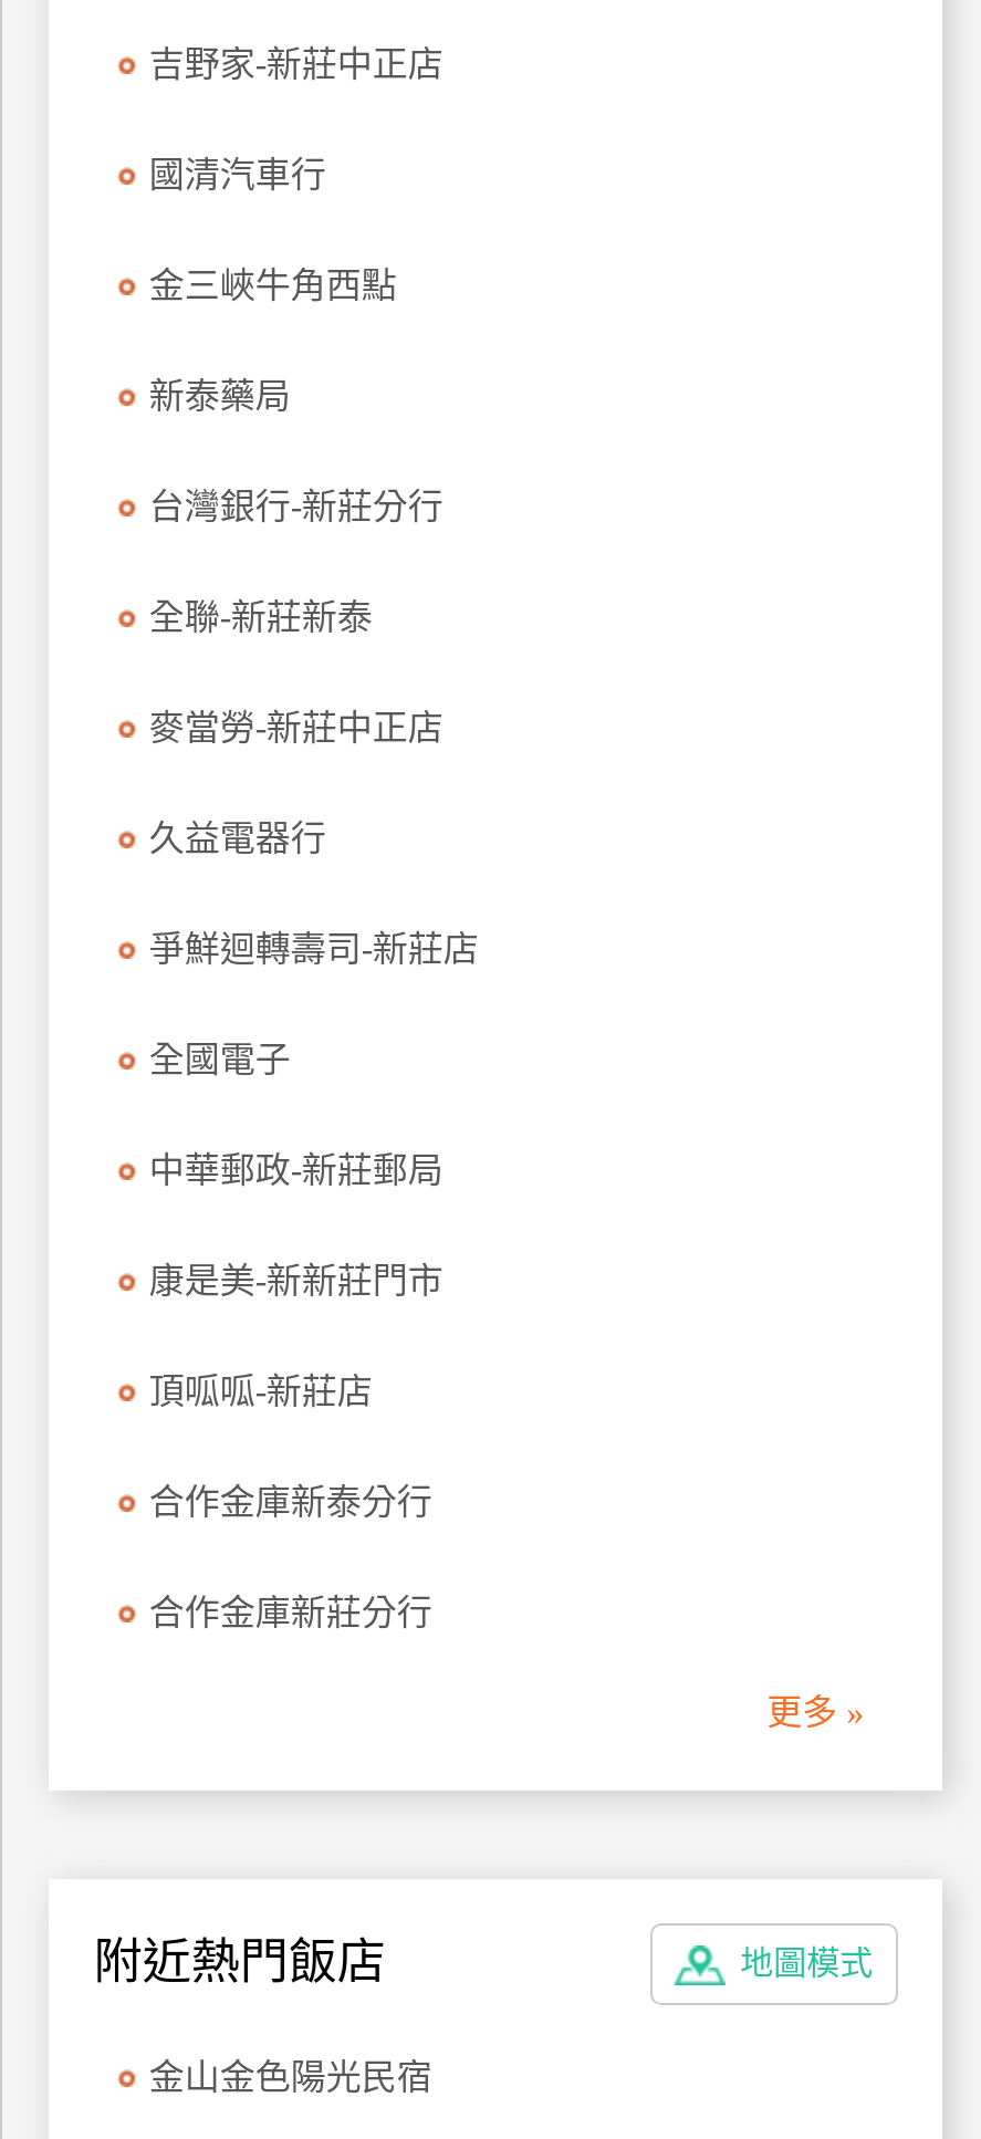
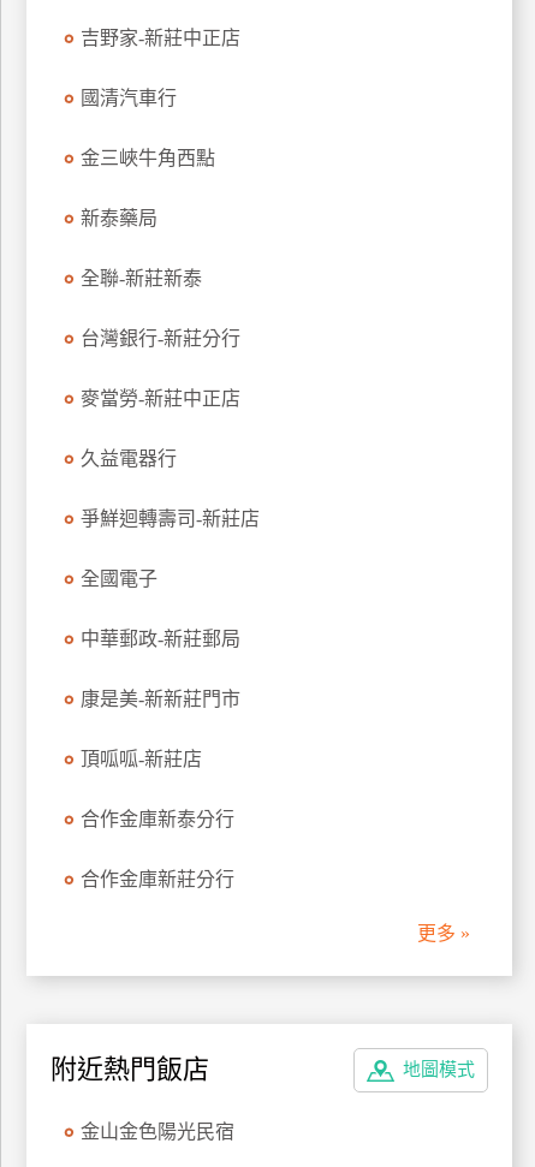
moved [149,488,443,525] -> [81,328,241,349]: 台灣銀行-新莊分行
moved [149,598,372,636] -> [81,268,202,288]: 全聯-新莊新泰

